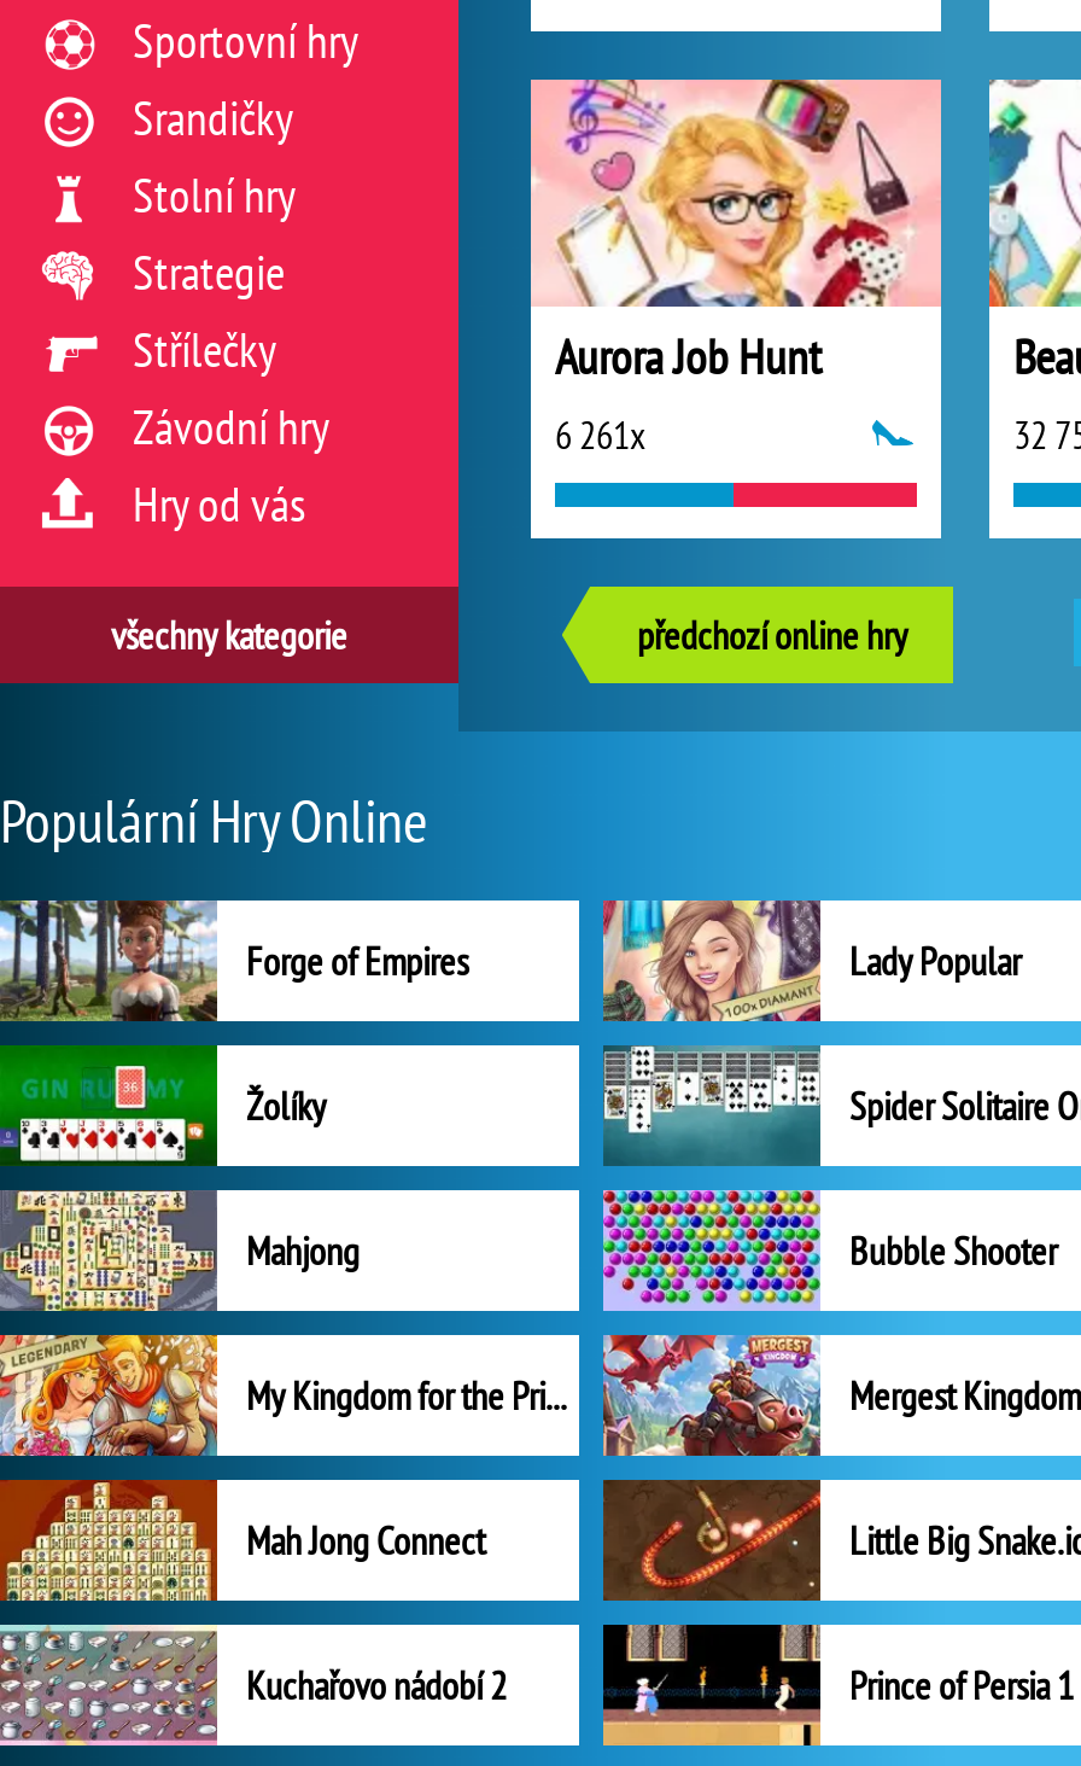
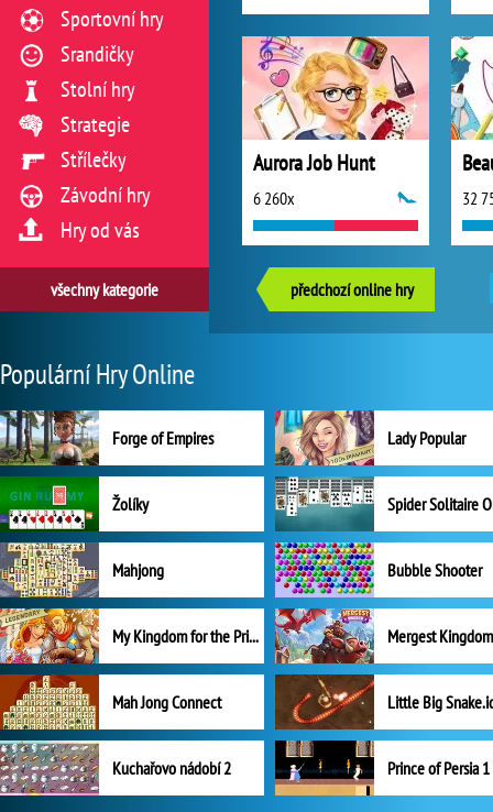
[555,410,647,459] 6 261x -> [253,187,295,209] 6 260x

